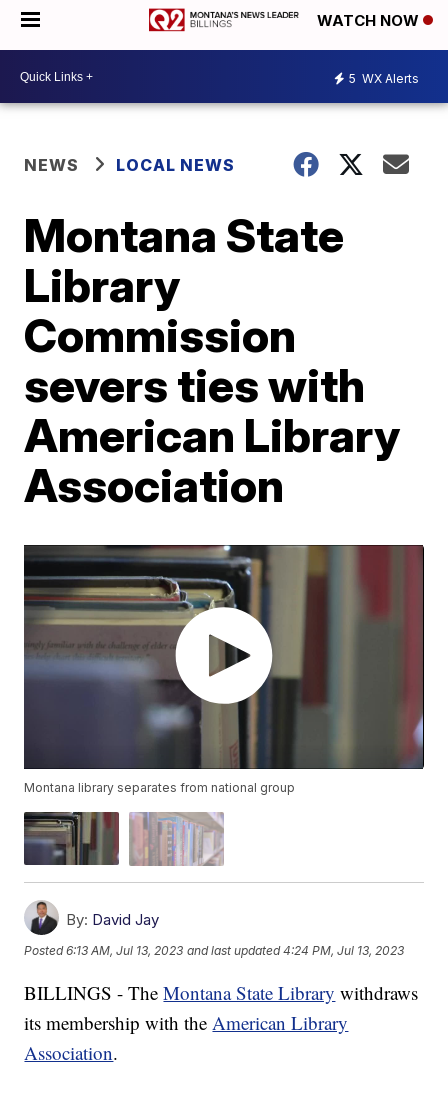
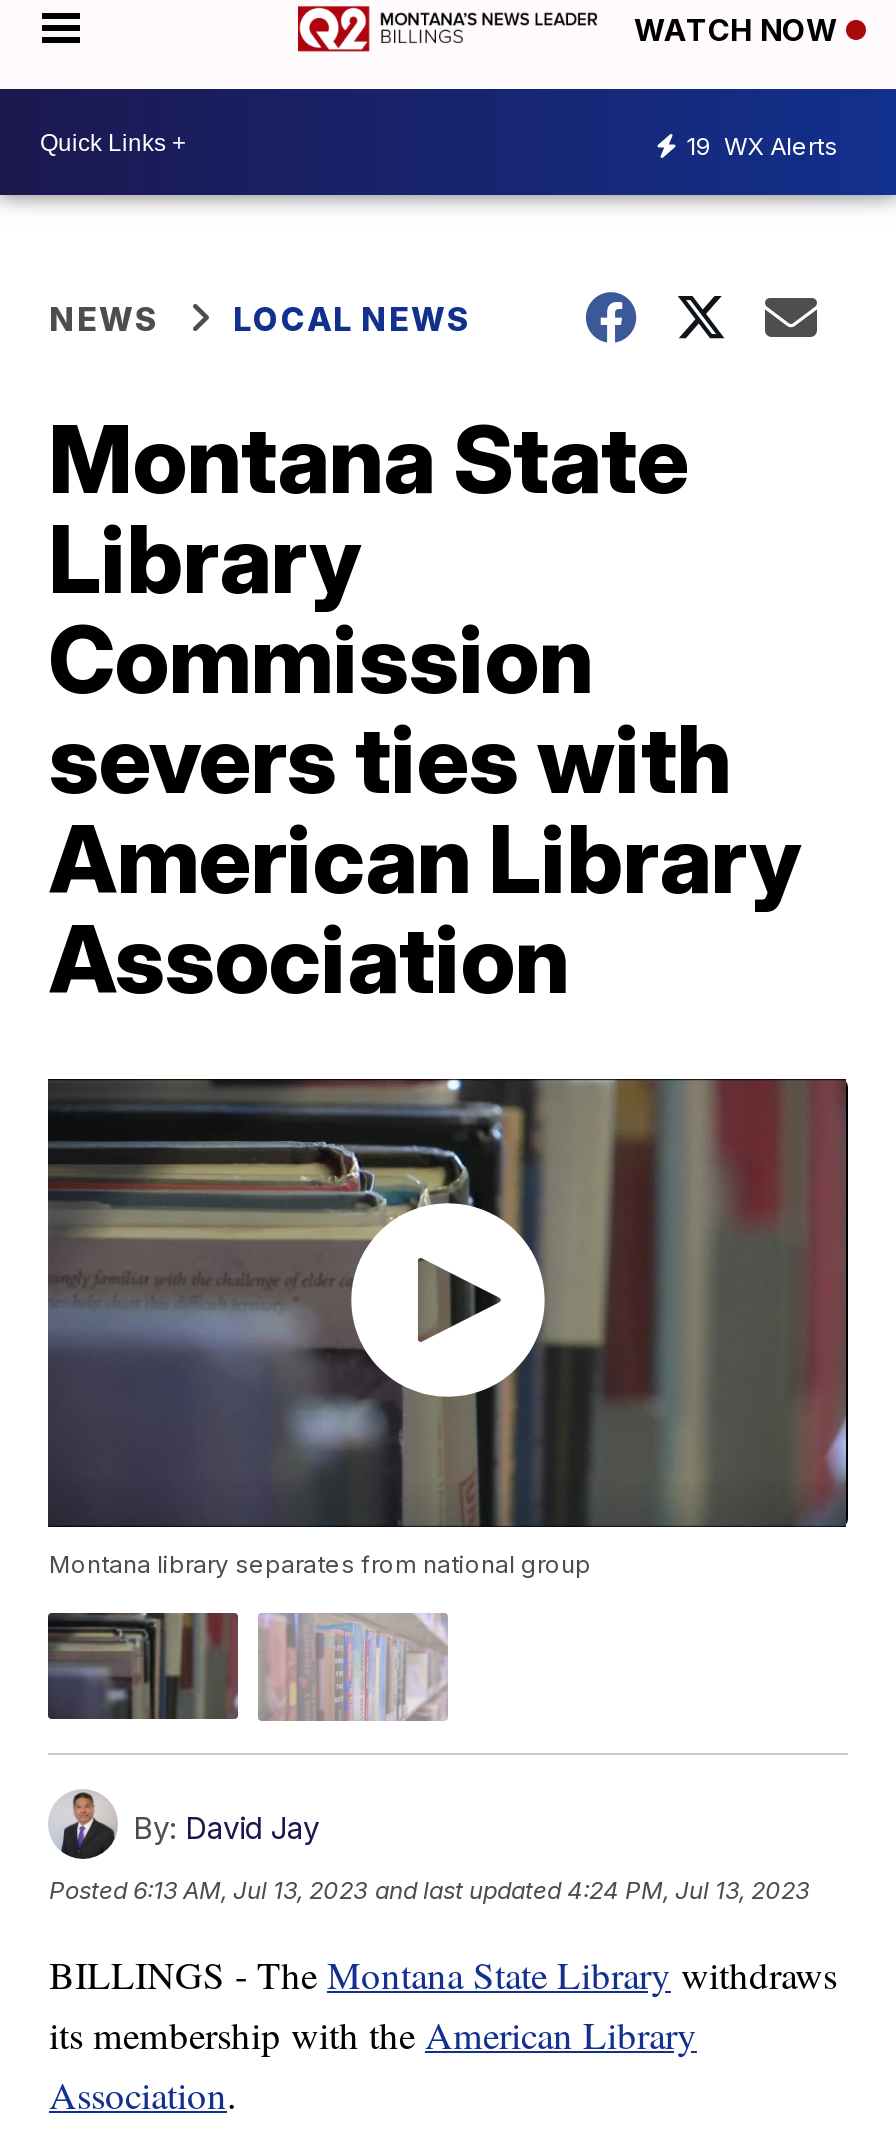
[349,70,419,85] 5 WX Alerts -> [686,130,838,160] 19 WX Alerts

